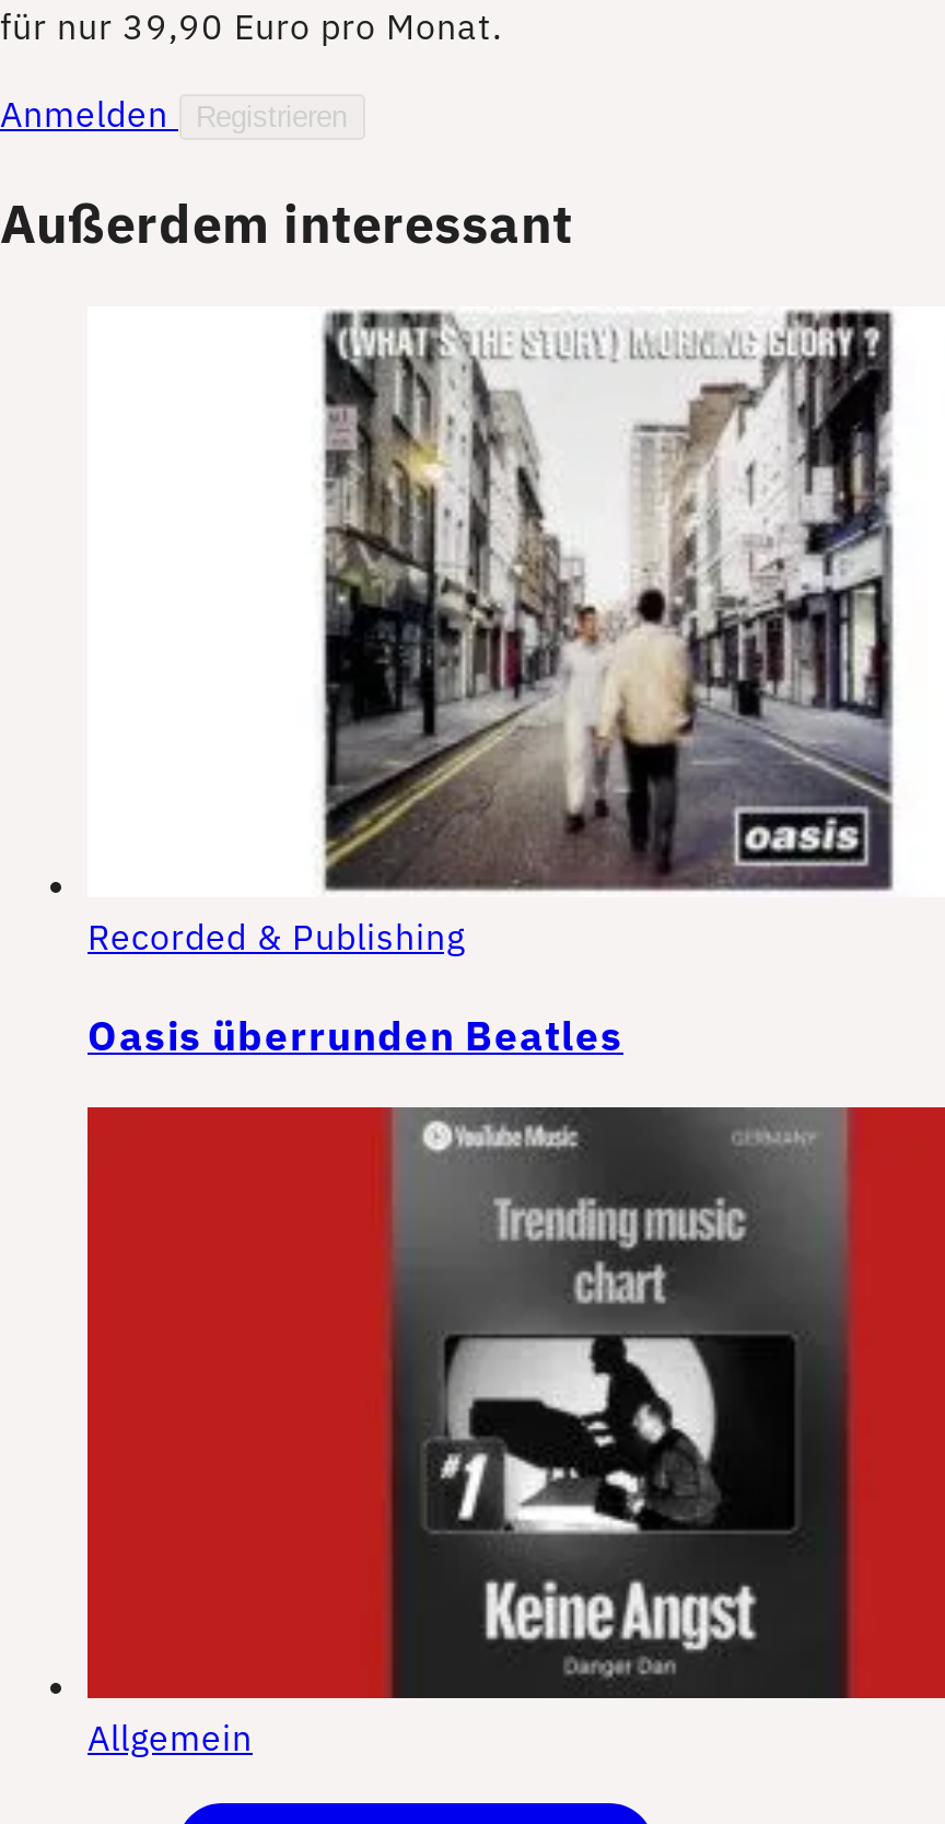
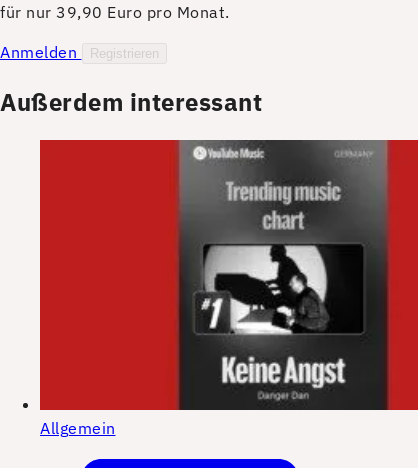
[87,309,895,1061] [image] | Recorded & Publishing | Oasis überrunden Beatles -> none

